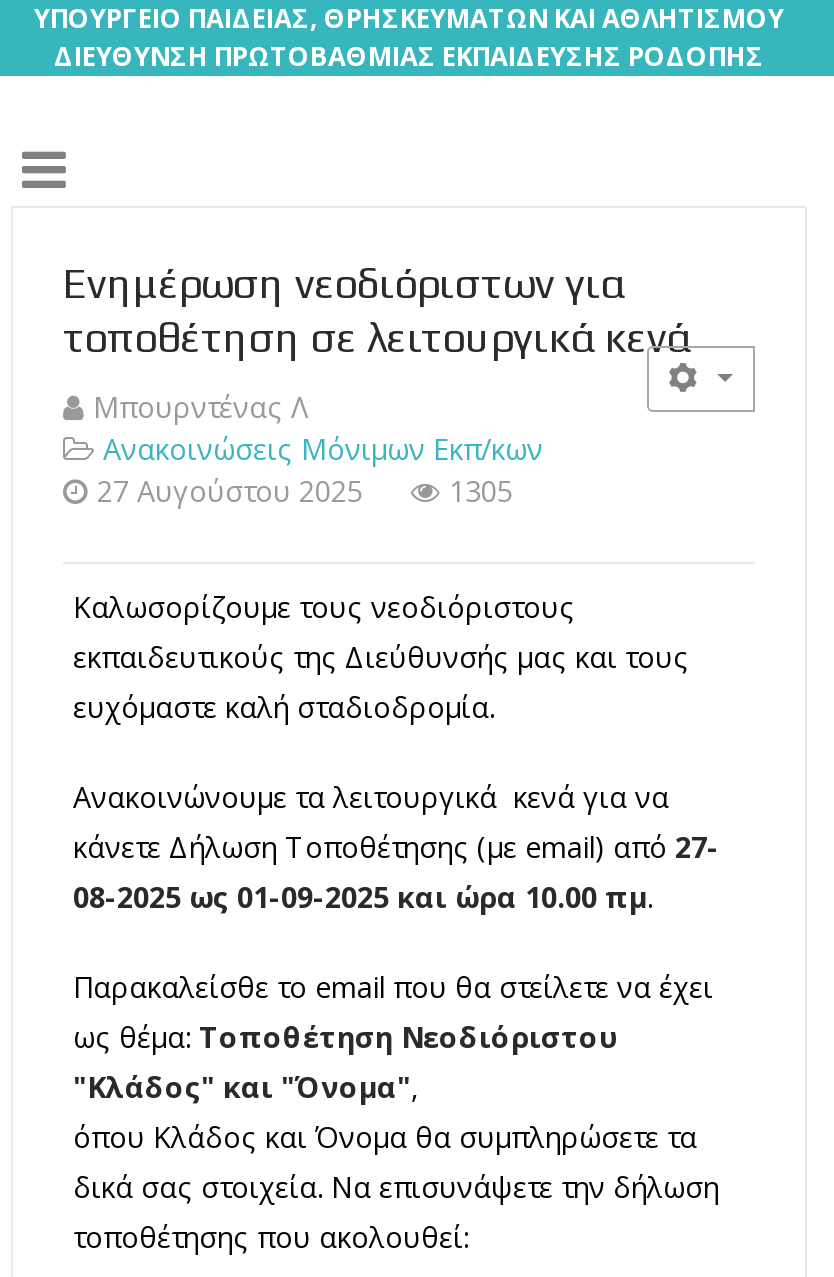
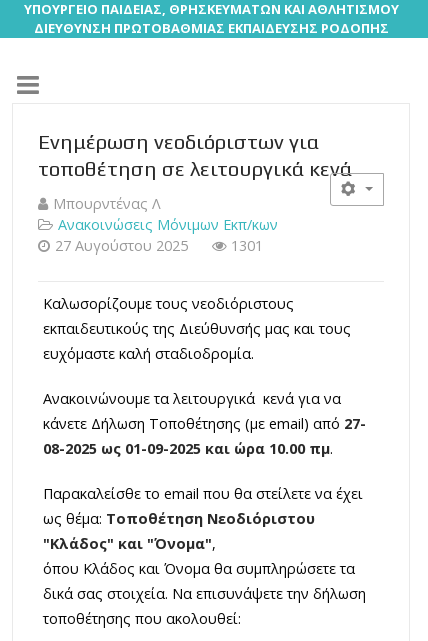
[449,472,513,510] 1305 -> [231,236,263,255] 1301

